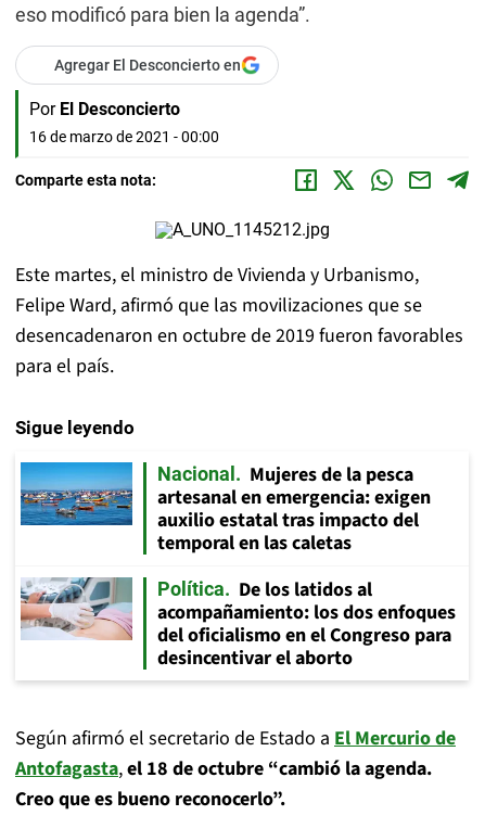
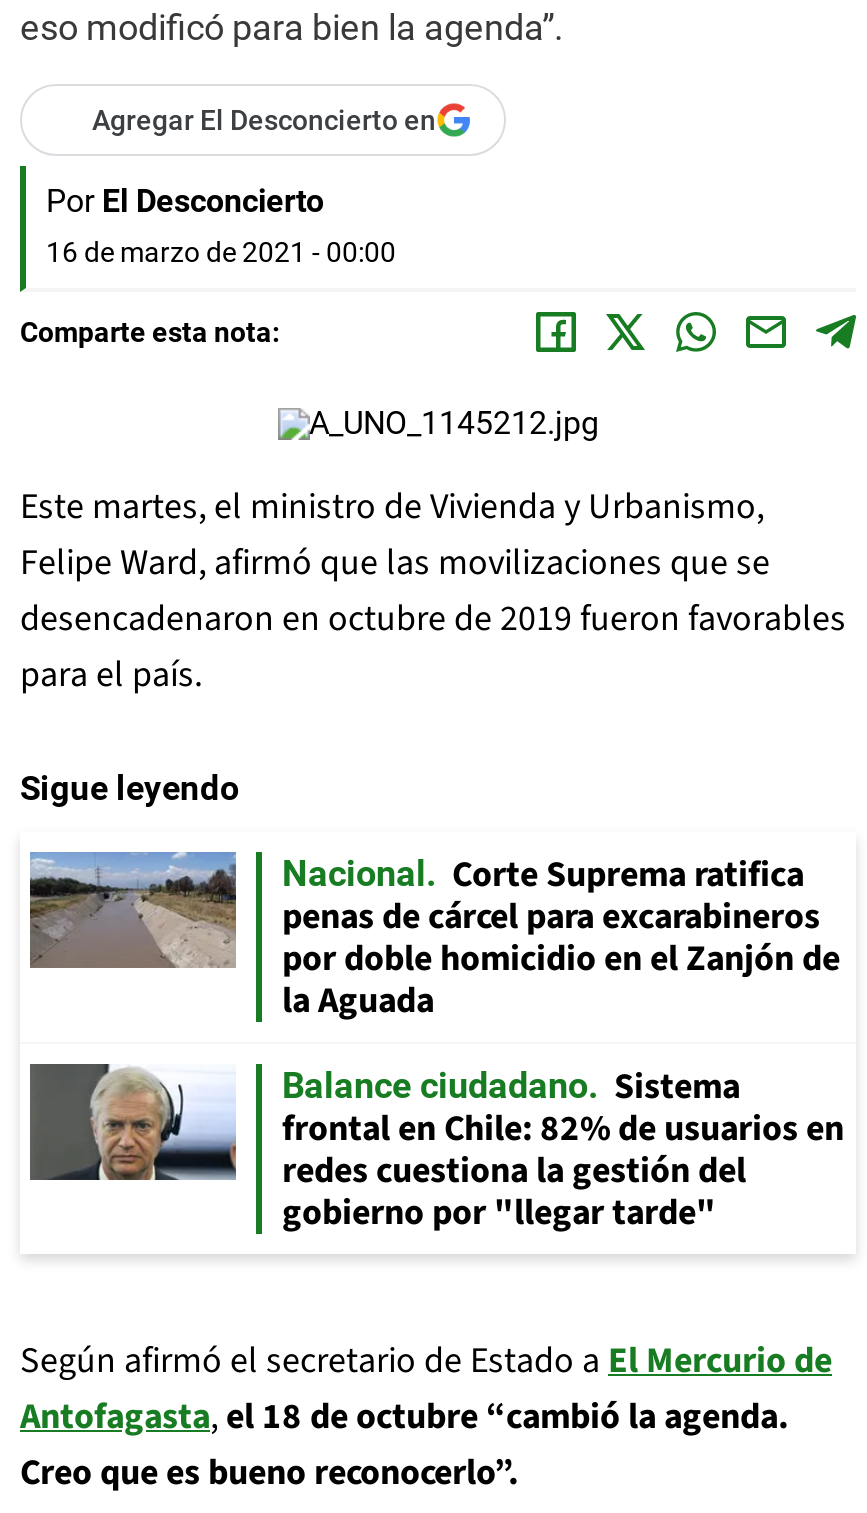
[20,461,431,557] [image] | Mujeres de la pesca | artesanal en emergencia: exigen | auxilio estatal tras impacto del | temporal en las caletas -> [28,850,840,1026] [image] | Corte Suprema ratifica | penas de cárcel para excarabineros | por doble homicidio en el Zanjón de | la Aguada
[20,576,456,672] [image] | Política | De los latidos al | acompañamiento: los dos enfoques | del oficialismo en el Congreso para | desincentivar el aborto -> [28,1062,844,1238] [image] | Balance ciudadano | Sistema | frontal en Chile: 82% de usuarios en | redes cuestiona la gestión del | gobierno por "llegar tarde"

